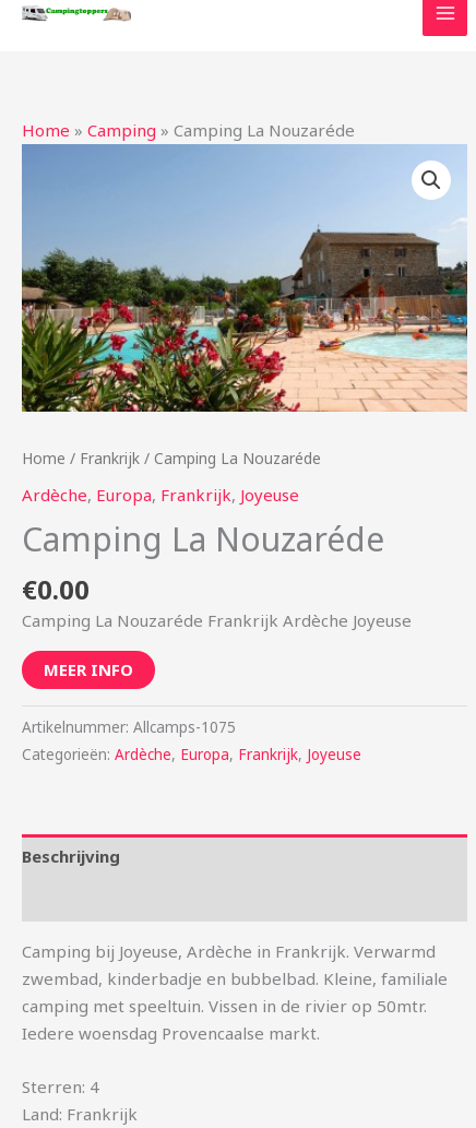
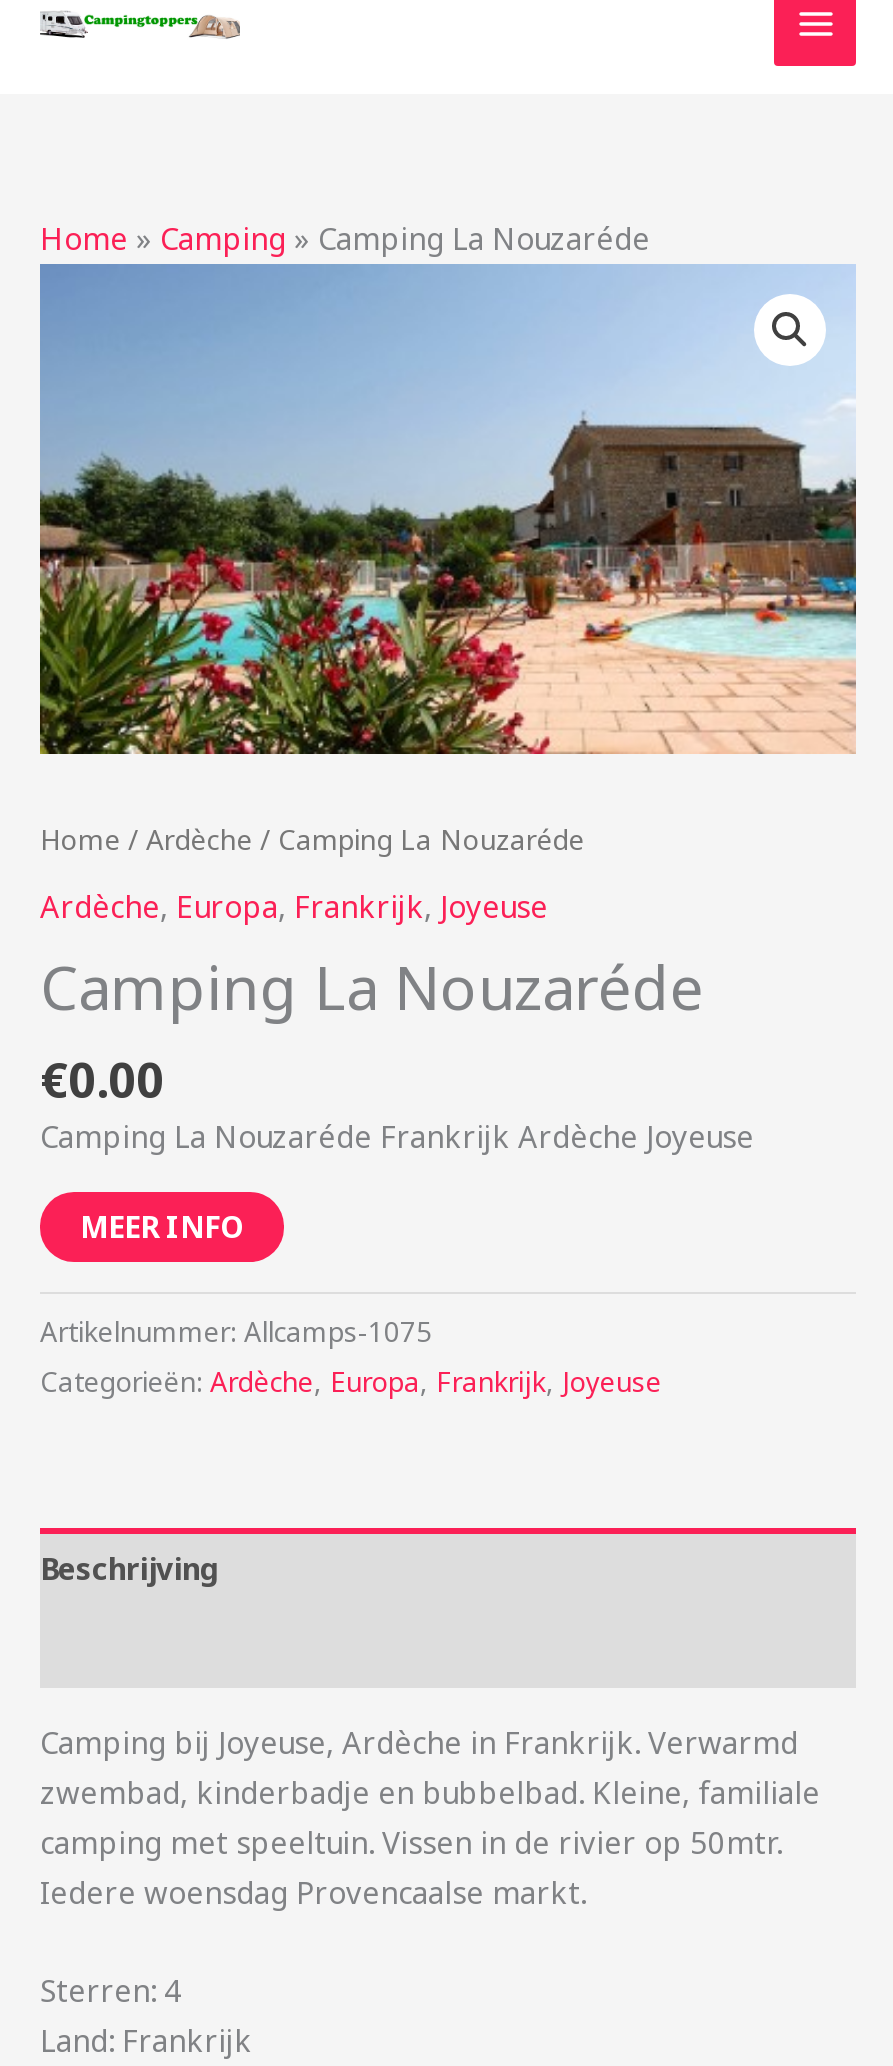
[22,447,321,468] Home / Frankrijk / Camping La Nouzaréde -> [40,820,584,858] Home / Ardèche / Camping La Nouzaréde

